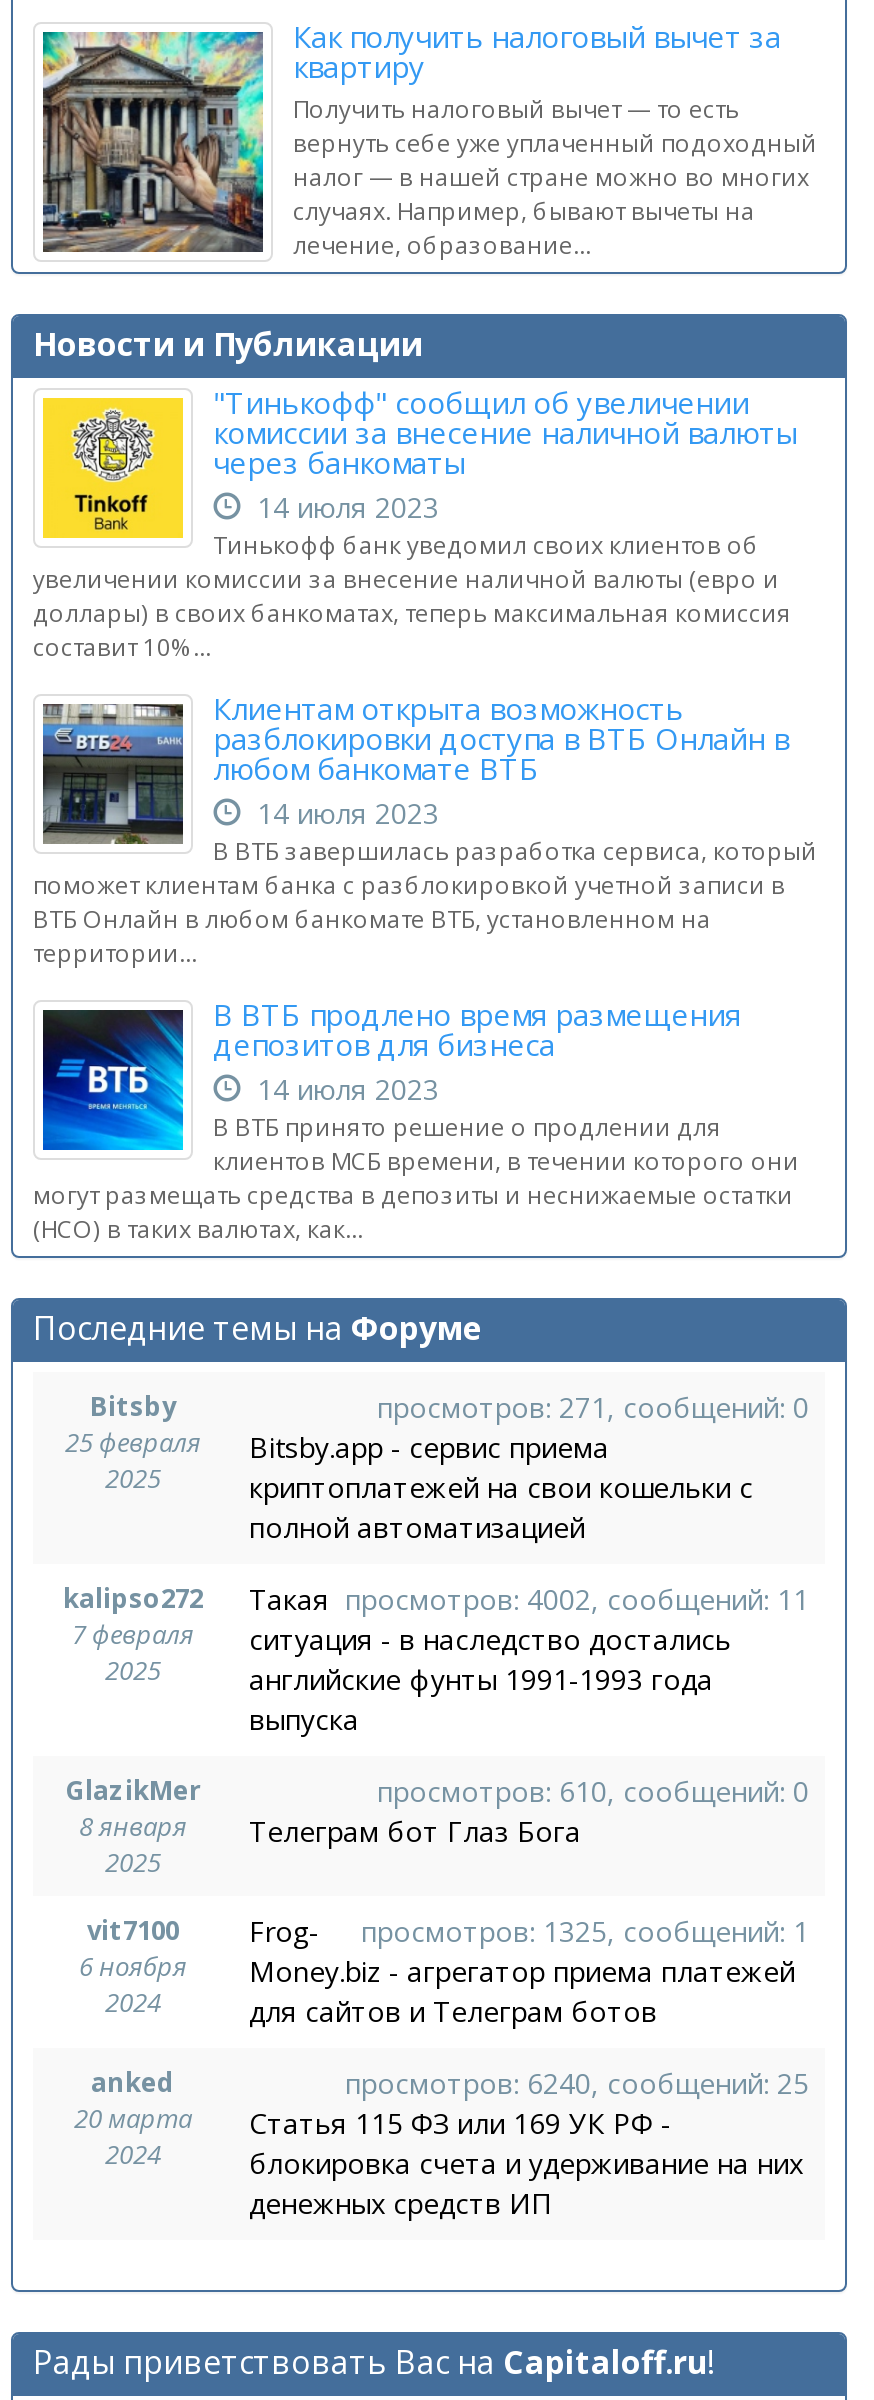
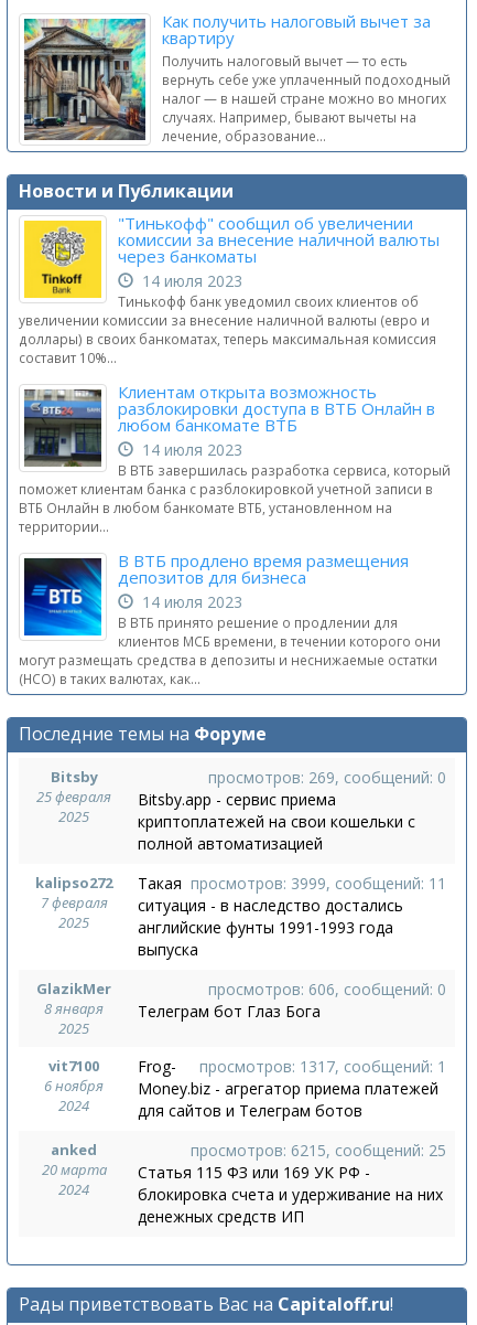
[377,1388,809,1426] просмотров: 271, сообщений: 0 -> [208,767,446,788] просмотров: 269, сообщений: 0
[345,1580,809,1618] просмотров: 4002, сообщений: 11 -> [191,873,446,894] просмотров: 3999, сообщений: 11
[377,1772,809,1810] просмотров: 610, сообщений: 0 -> [208,979,446,1000] просмотров: 606, сообщений: 0
[361,1912,809,1950] просмотров: 1325, сообщений: 1 -> [199,1056,446,1077] просмотров: 1317, сообщений: 1
[345,2064,809,2102] просмотров: 6240, сообщений: 25 -> [191,1140,446,1161] просмотров: 6215, сообщений: 25

